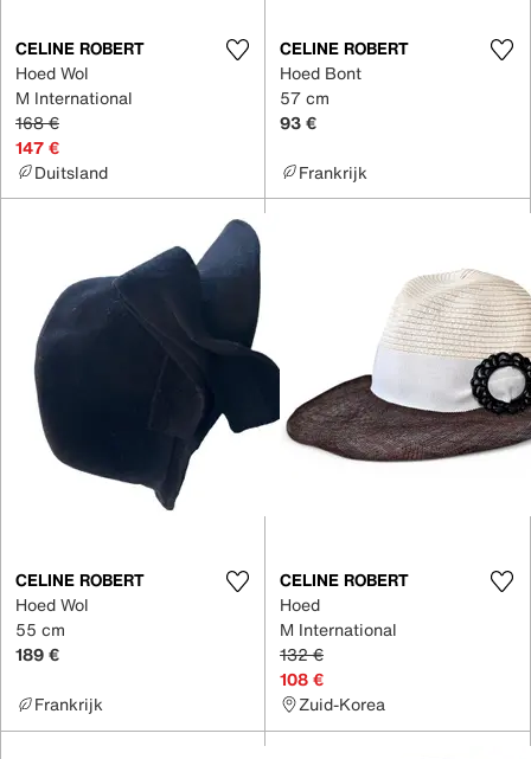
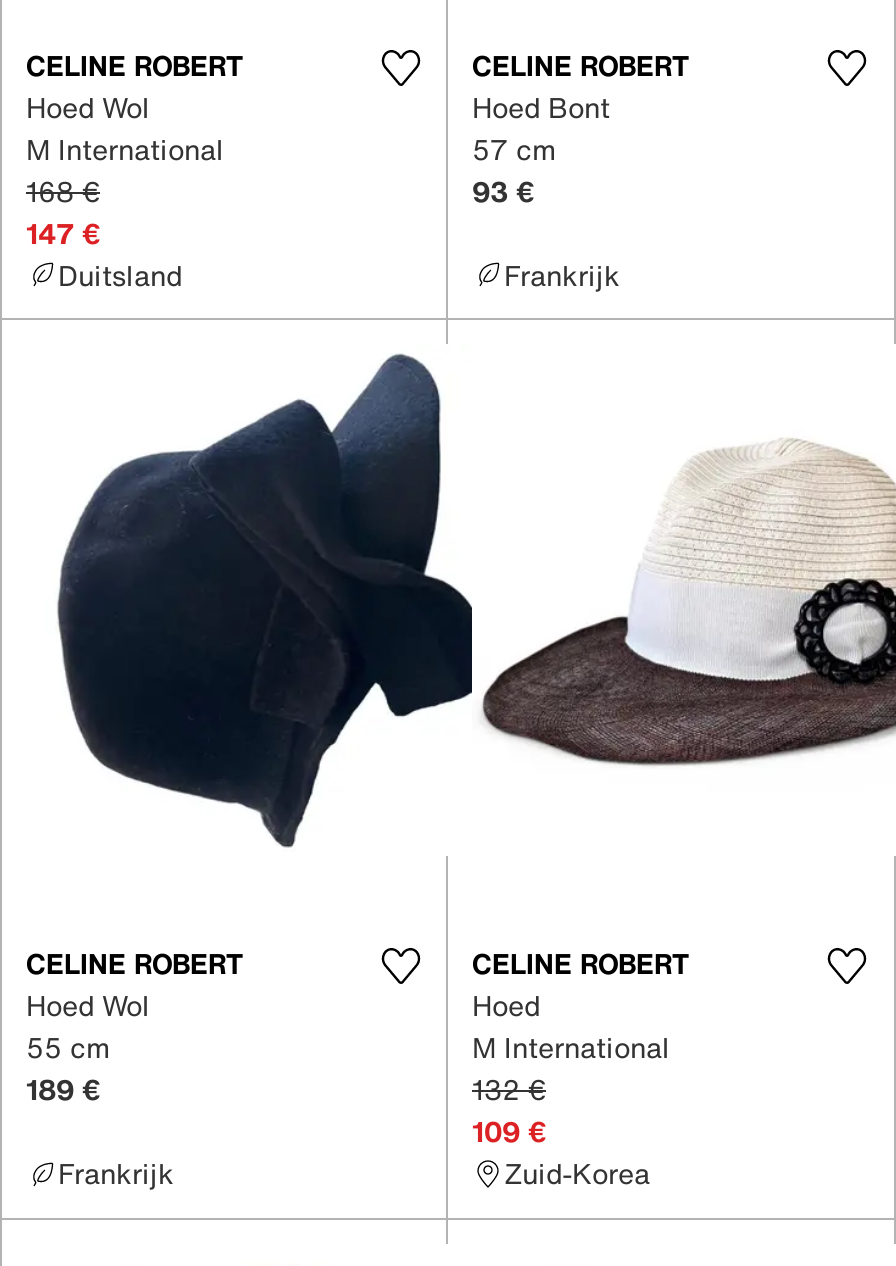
[280,667,324,692] 108 € -> [472,1110,546,1152] 109 €

